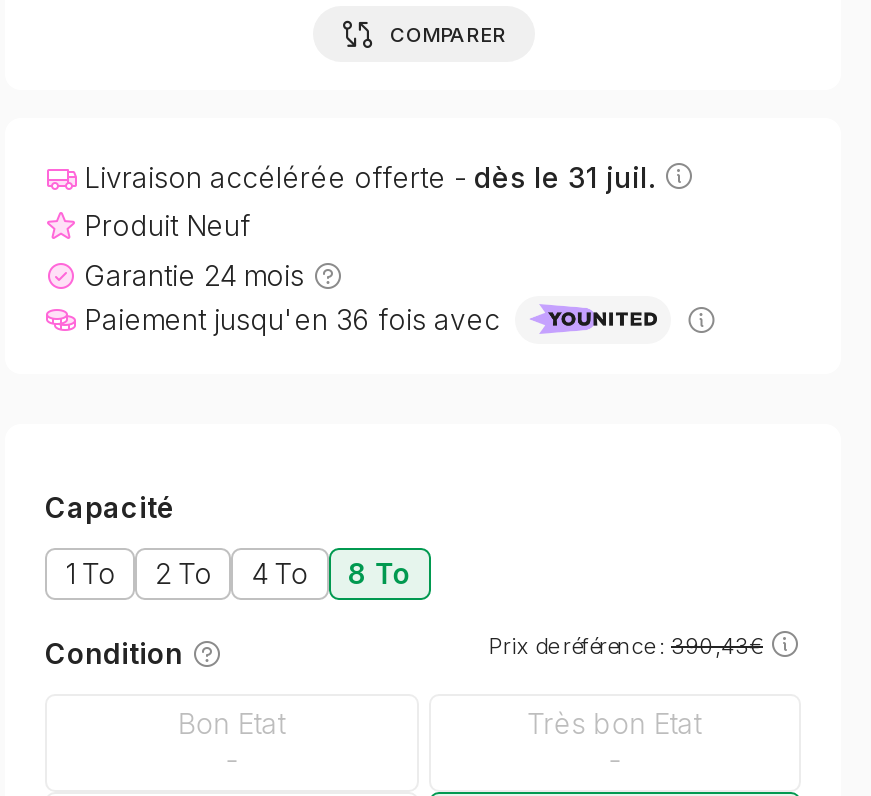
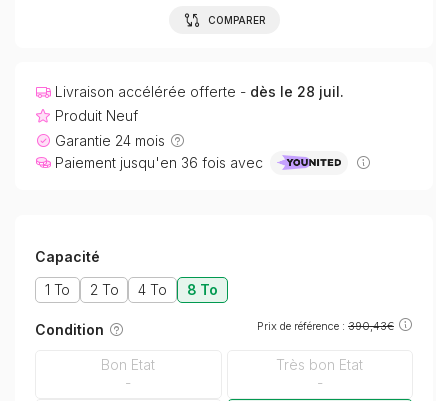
[84,159,656,193] Livraison accélérée offerte - dès le 31 juil. -> [54,82,343,99] Livraison accélérée offerte - dès le 28 juil.

